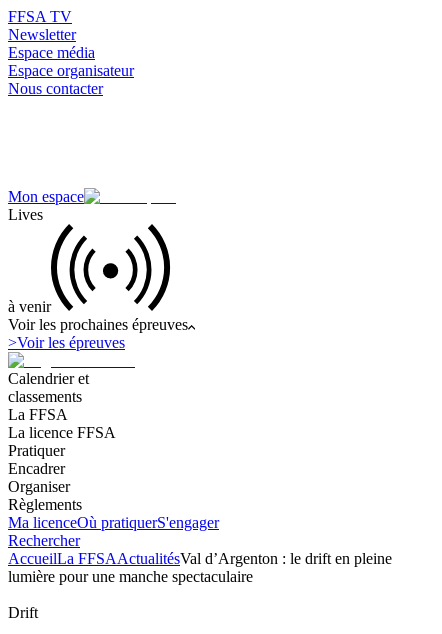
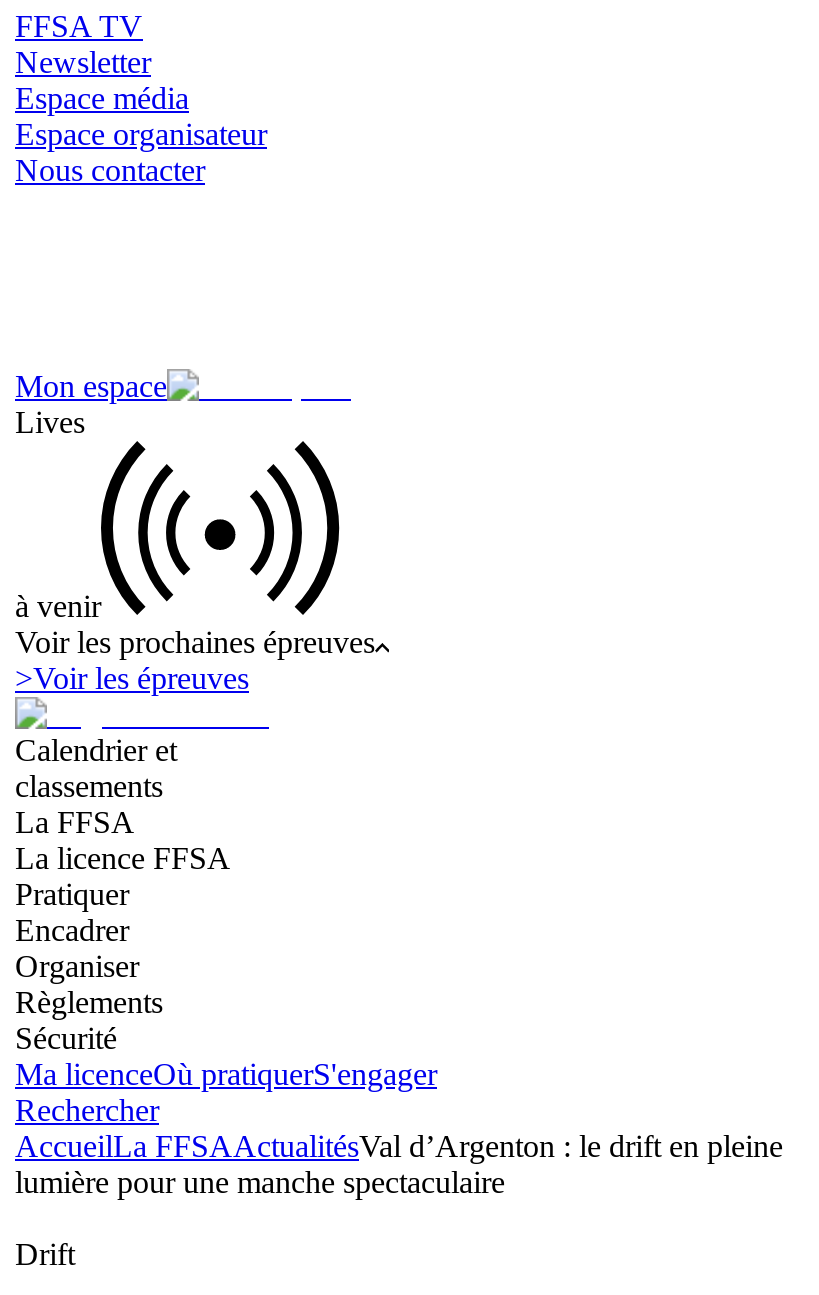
none -> [15,1021,117,1055] Sécurité

